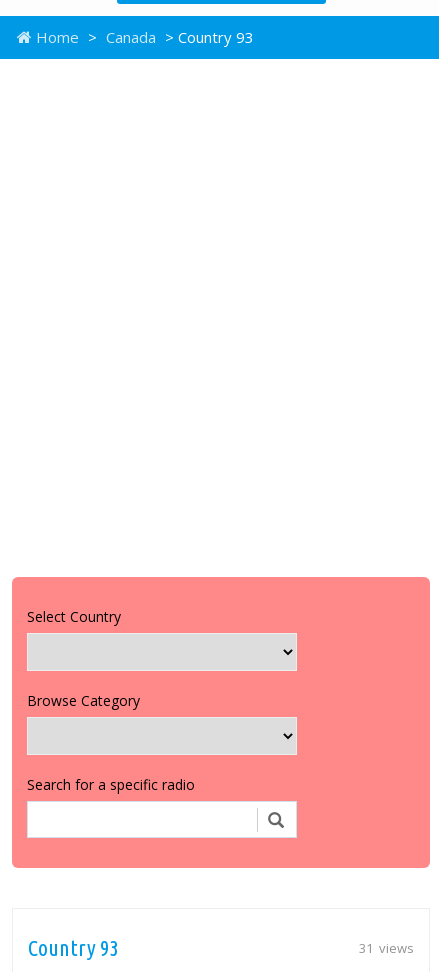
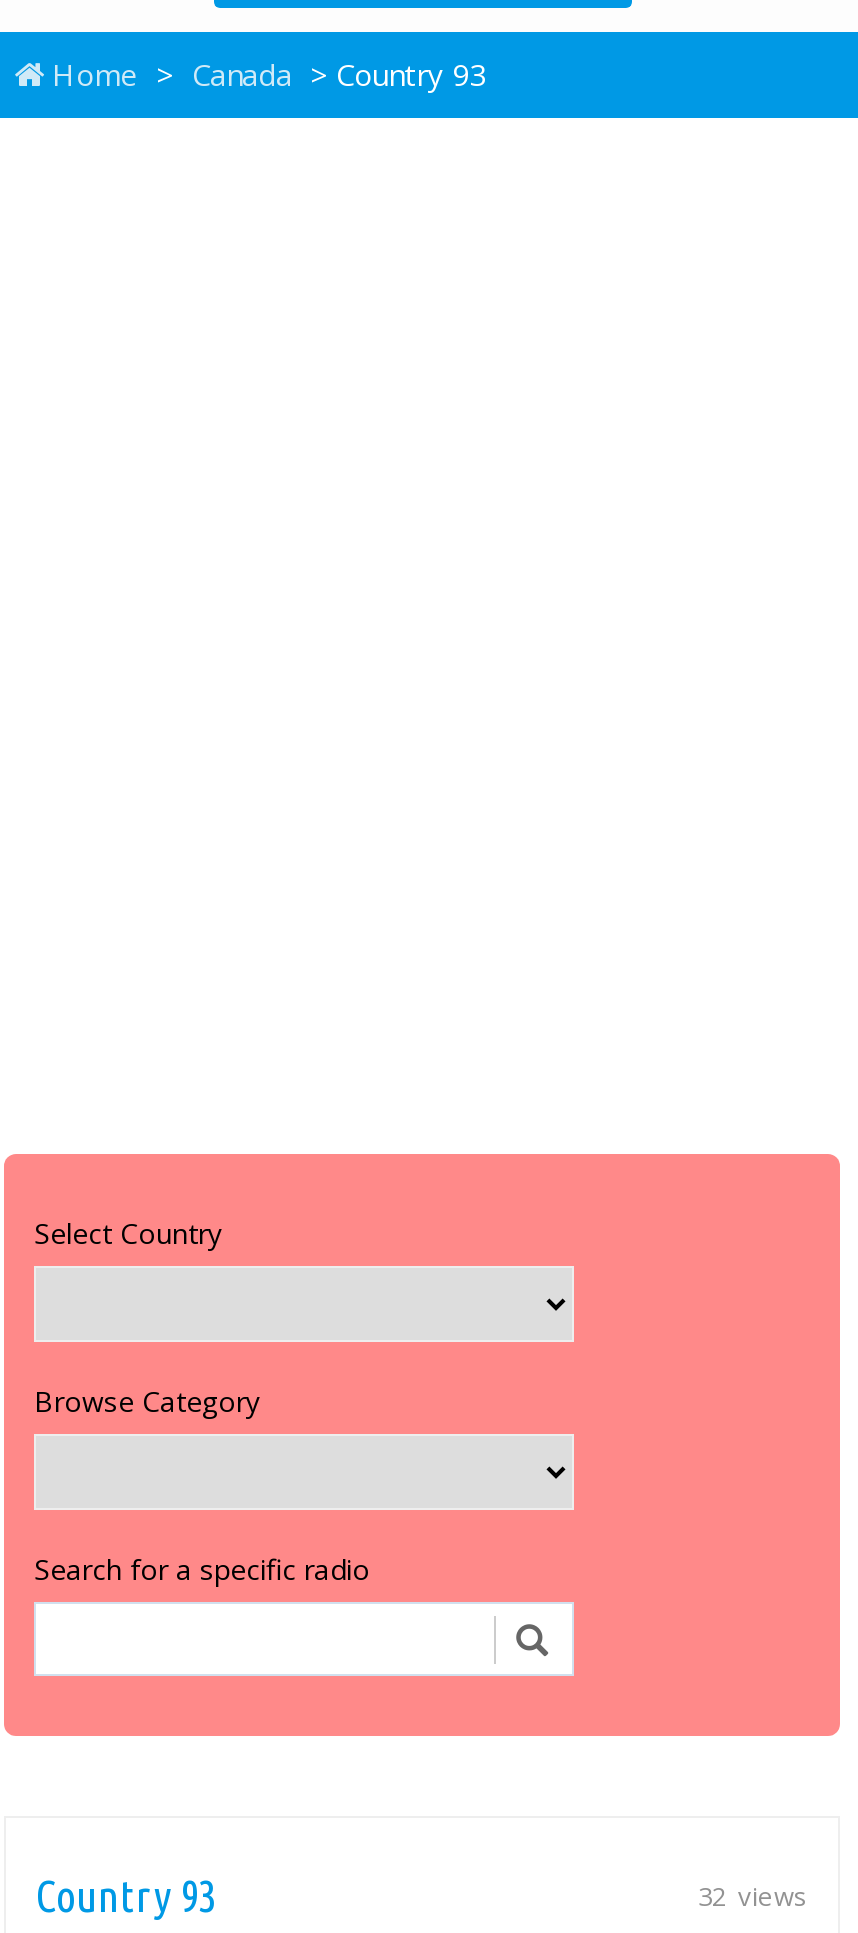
[359,938,414,956] 31 views -> [698,1877,808,1913] 32 views

